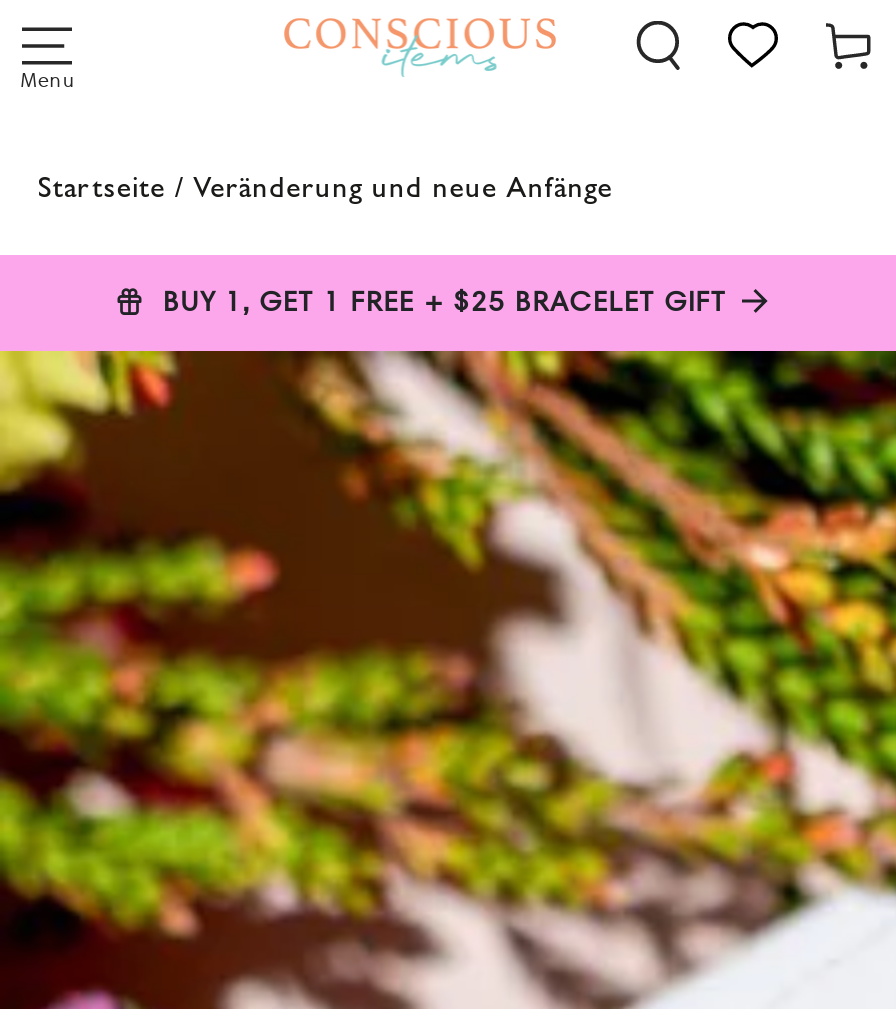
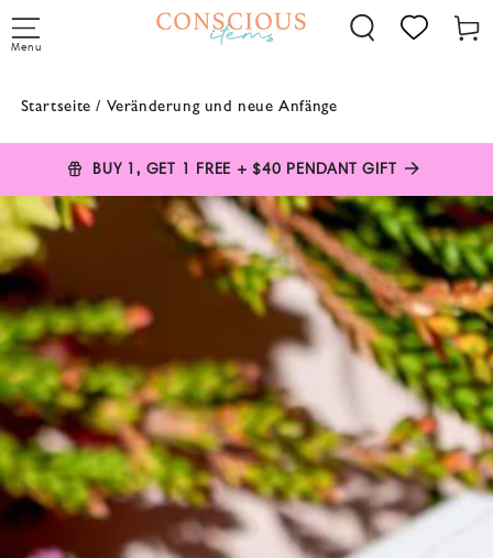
[163,285,726,319] BUY 1, GET 1 FREE + $25 BRACELET GIFT -> [93,160,397,178] BUY 1, GET 1 FREE + $40 PENDANT GIFT

